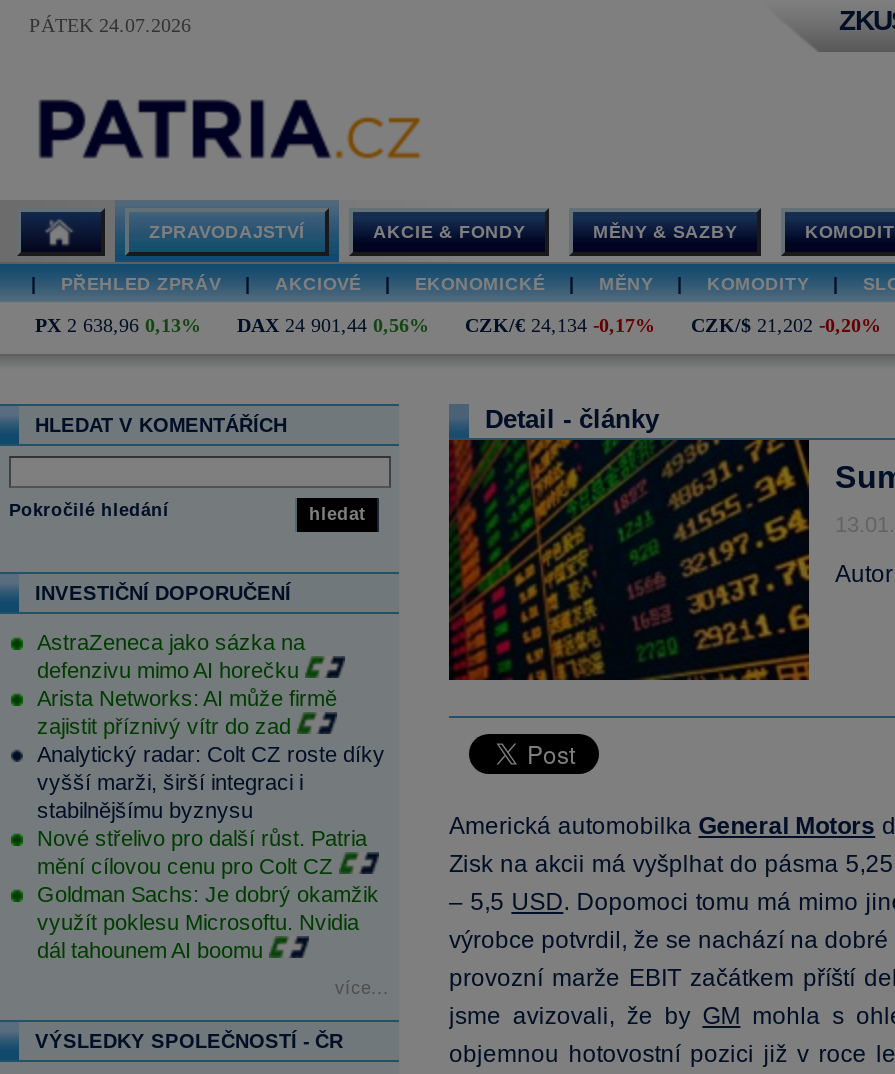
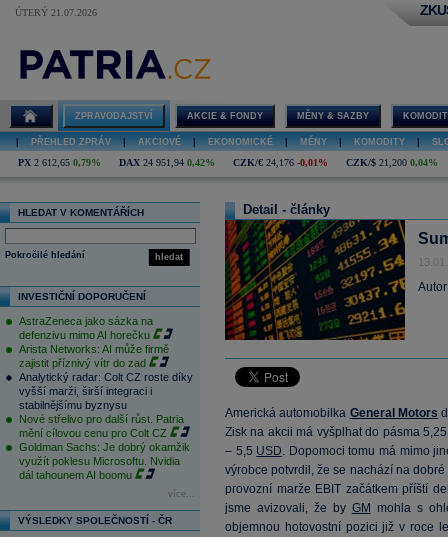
[29,14,191,36] PÁTEK 24.07.2026 -> [15,7,97,18] ÚTERÝ 21.07.2026
[35,314,201,336] PX 2 638,96 0,13% -> [18,157,101,168] PX 2 612,65 0,79%
[237,314,429,336] DAX 24 901,44 0,56% -> [119,157,215,168] DAX 24 951,94 0,42%
[465,314,655,336] CZK/€ 24,134 -0,17% -> [233,157,328,168] CZK/€ 24,176 -0,01%
[691,314,881,336] CZK/$ 21,202 -0,20% -> [346,157,438,168] CZK/$ 21,200 0,04%

